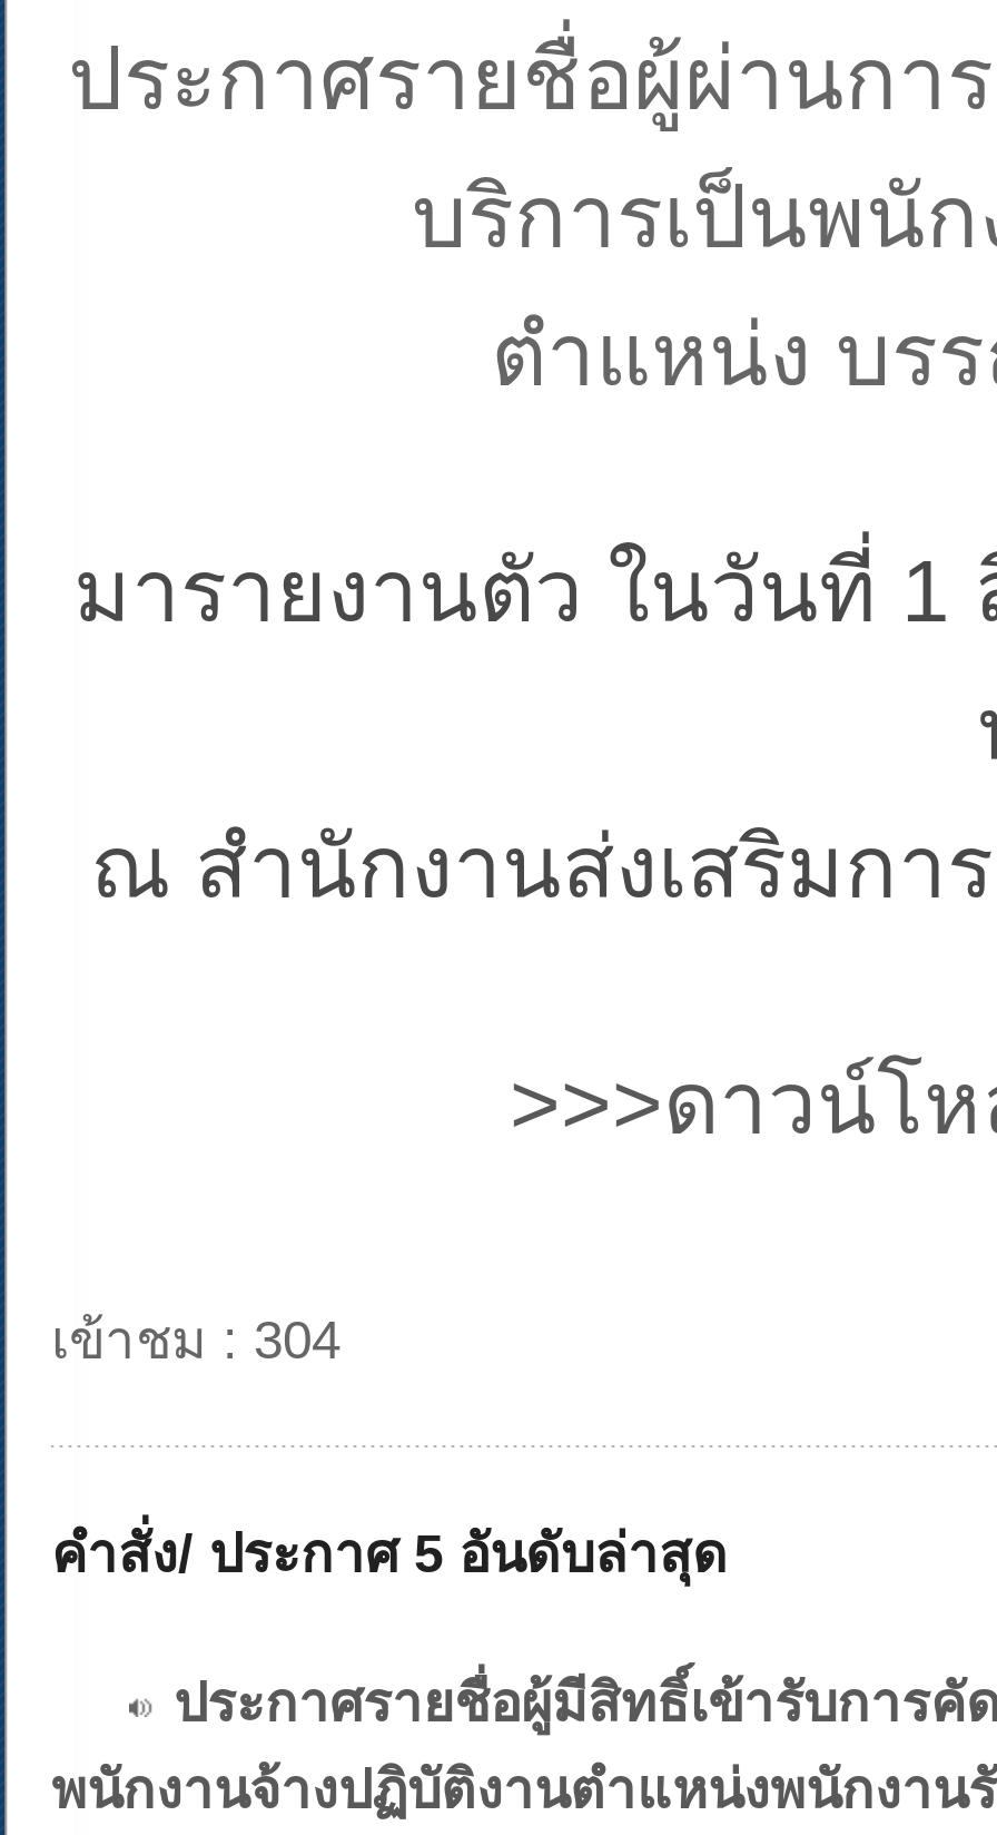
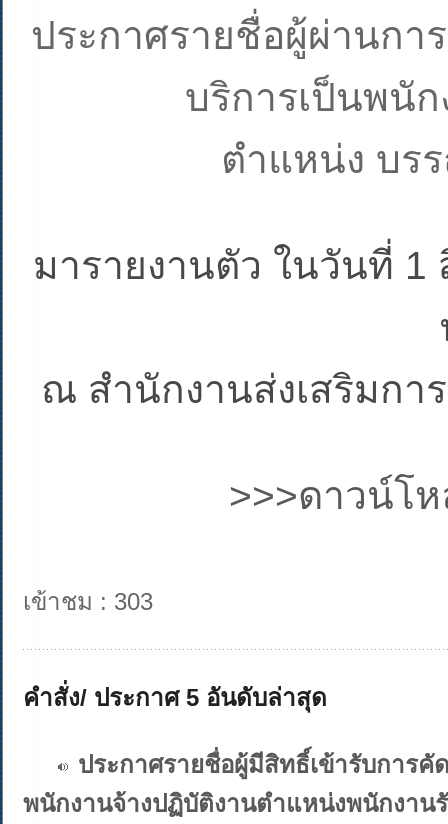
[51,1309,340,1370] เข้าชม : 304 -> [23,588,153,615] เข้าชม : 303

